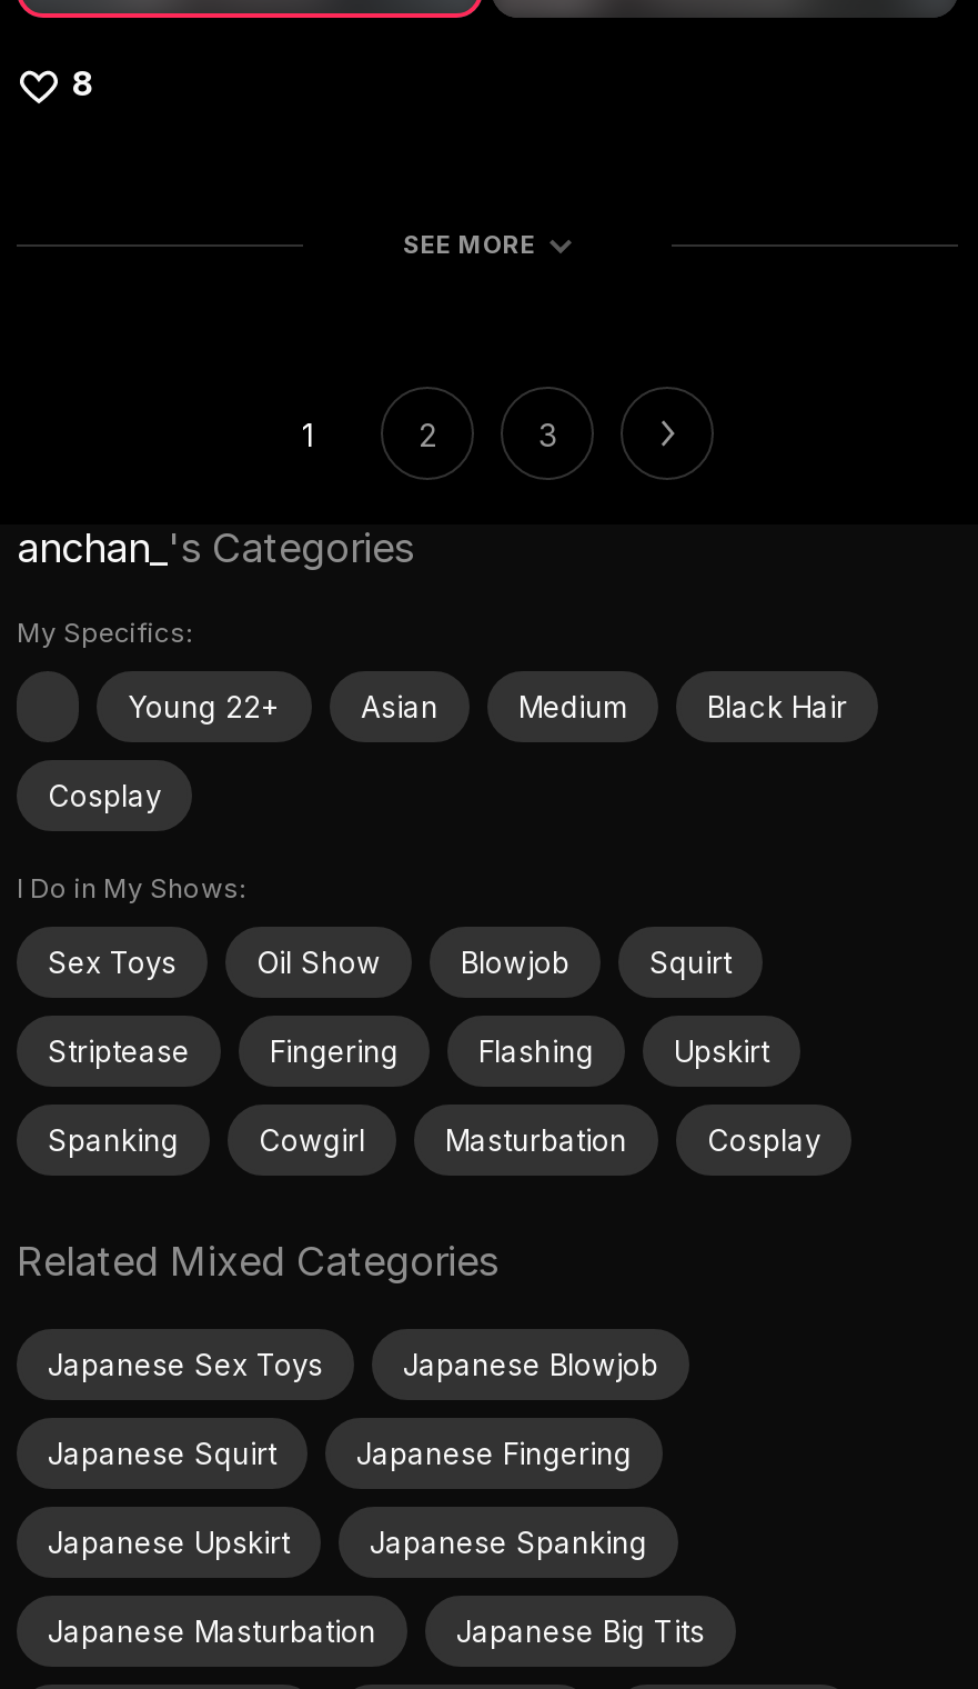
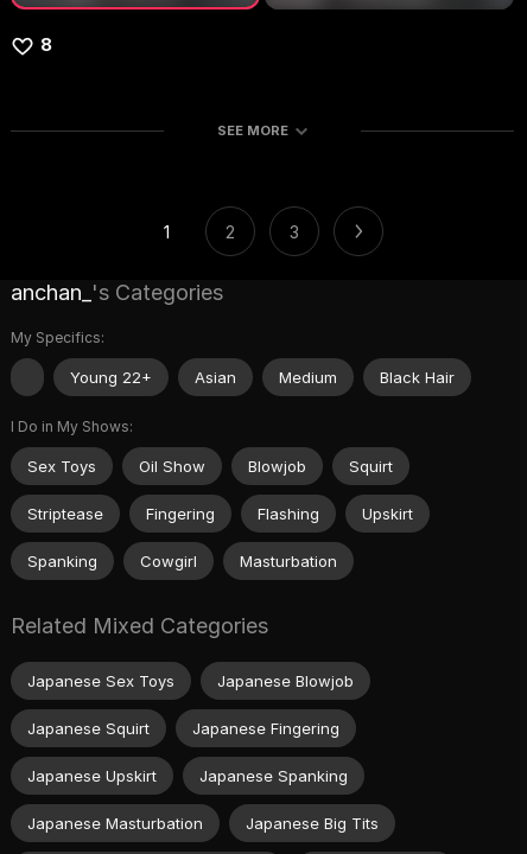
[48,777,161,813] Cosplay -> none
[707,1122,820,1157] Cosplay -> none

